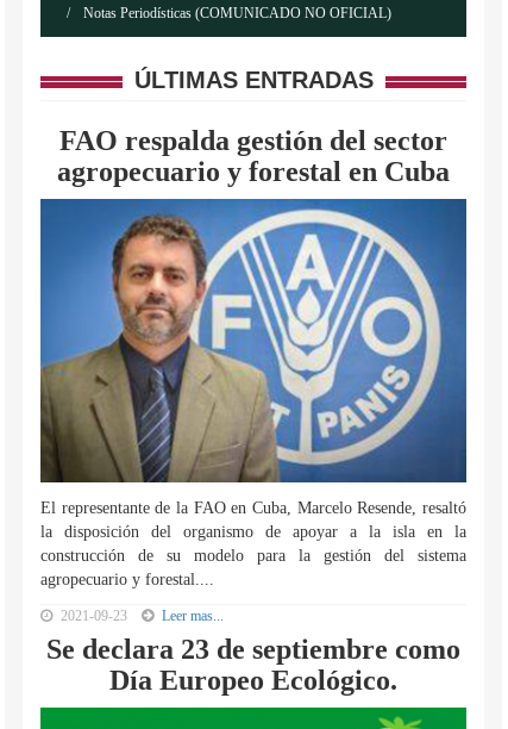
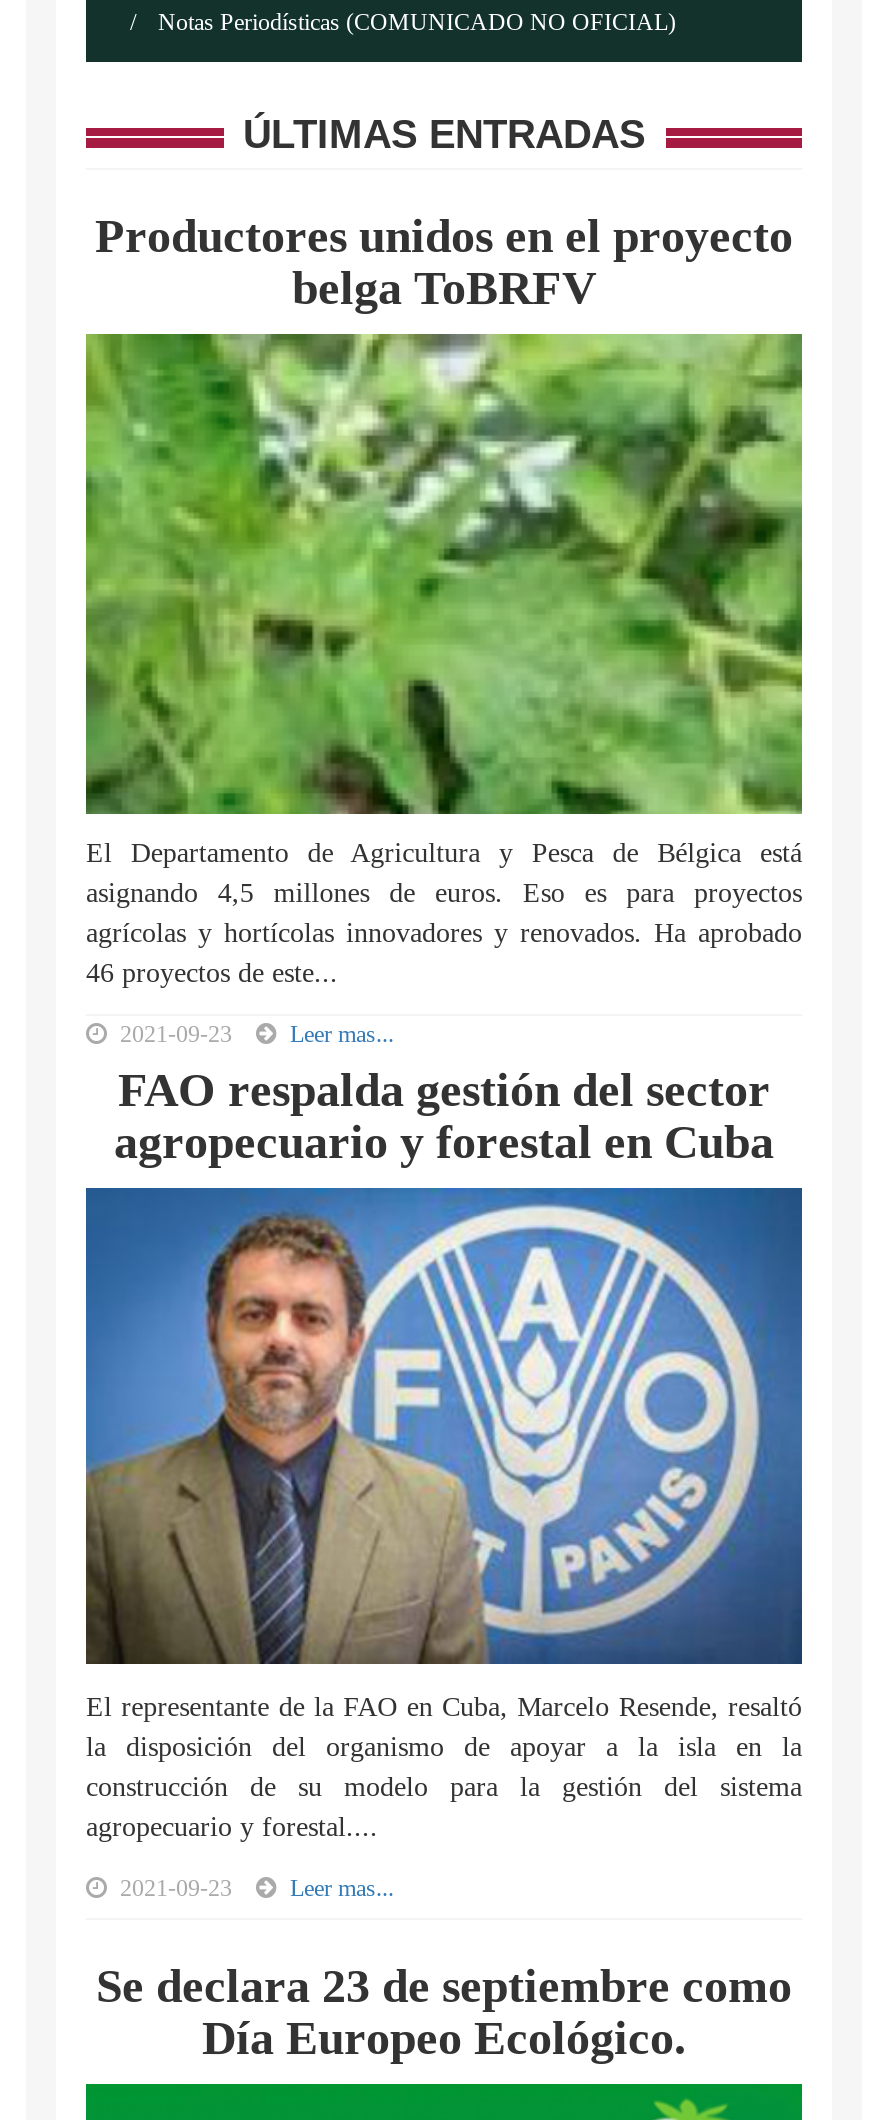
none -> [84,332,804,1048] [image] | El Departamento de Agricultura y Pesca de Bélgica está | asignando 4,5 millones de euros. Eso es para proyectos | agrícolas y hortícolas innovadores y renovados. Ha aprobado | 46 proyectos de este... | 2021-09-23 | Leer mas...
none -> [95,210,793,314] Productores unidos en el proyecto | belga ToBRFV

